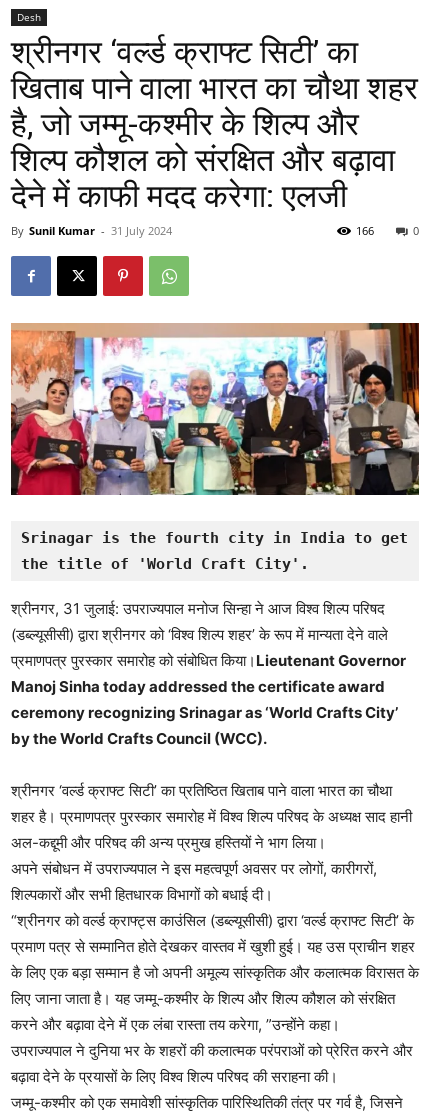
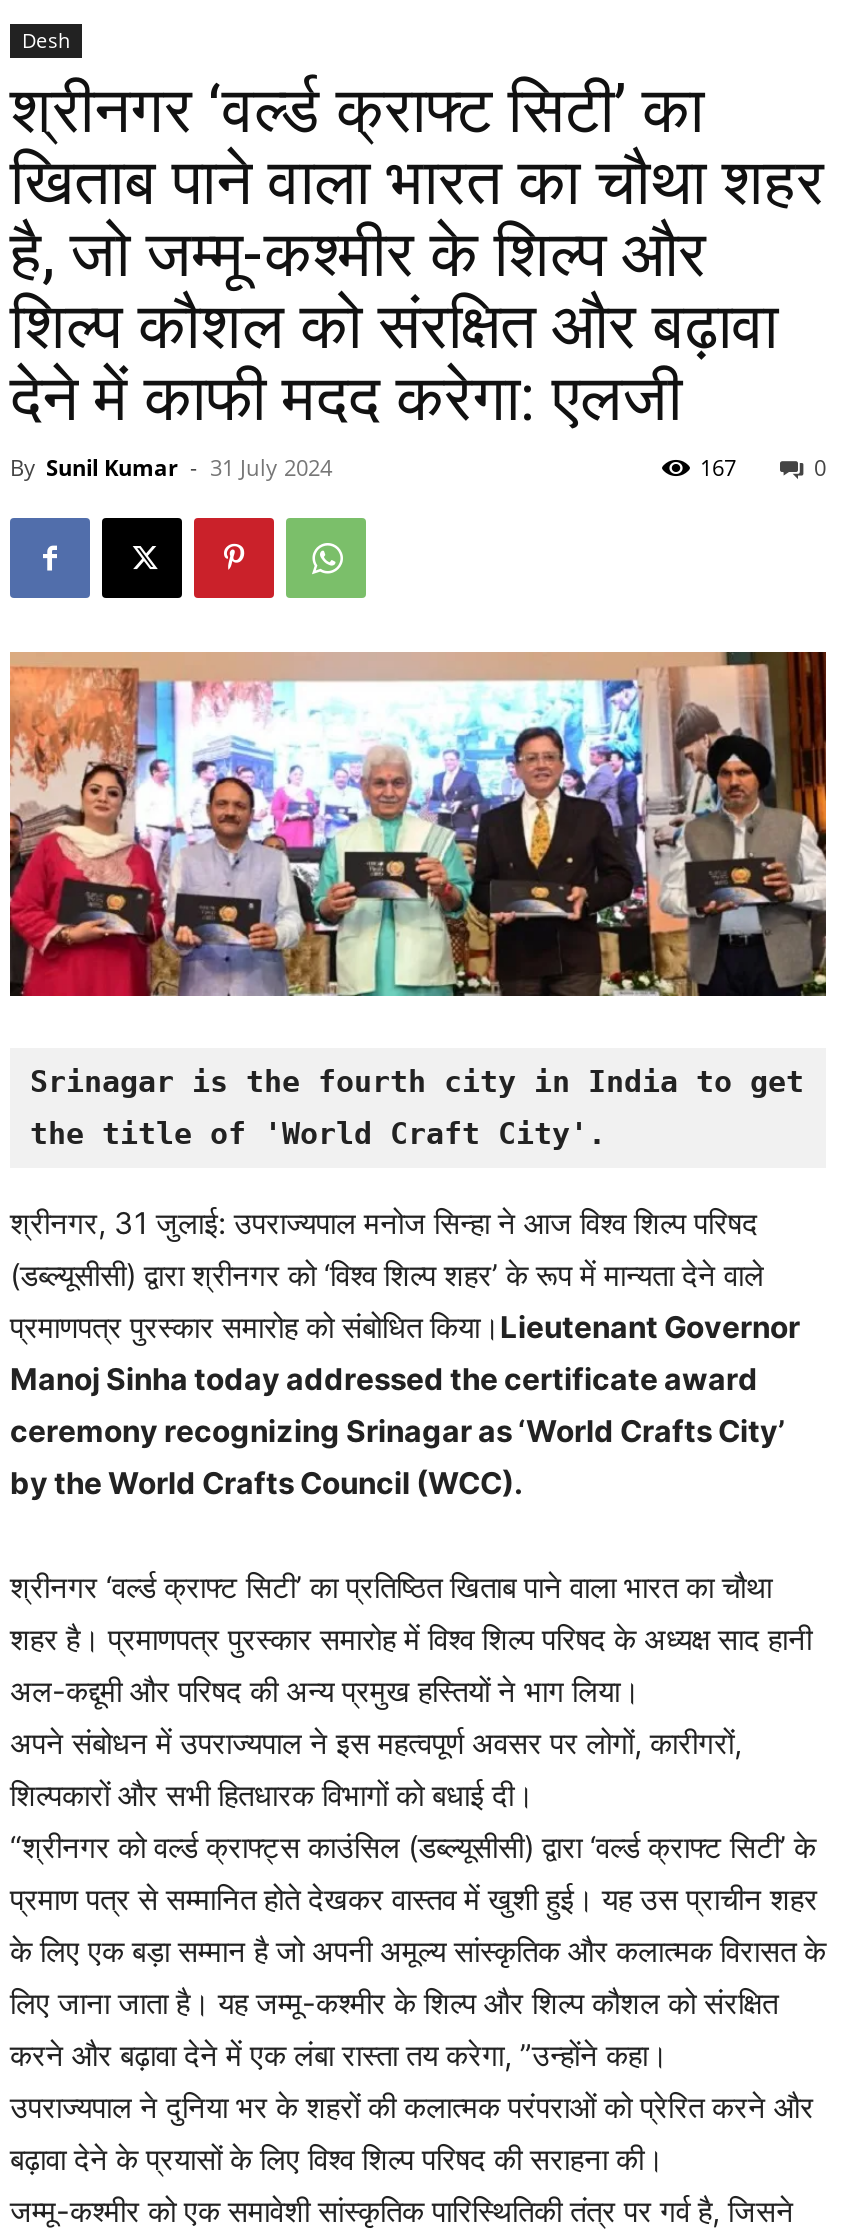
[356,223,374,238] 166 -> [700,452,736,482] 167

